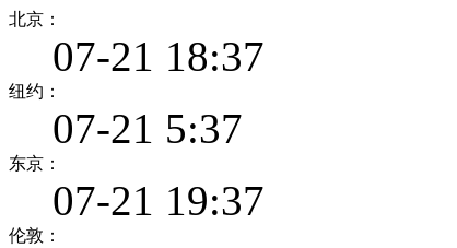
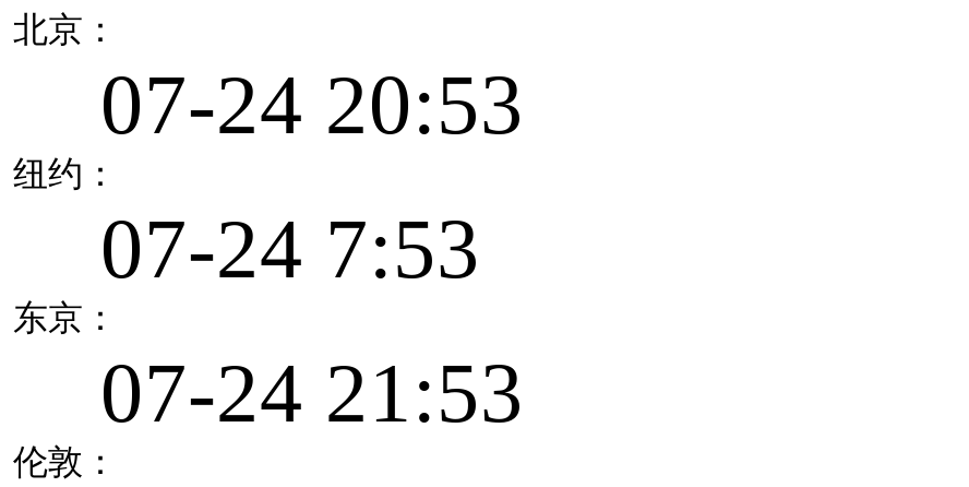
[52,33,265,80] 07-21 18:37 -> [100,57,524,151] 07-24 20:53
[52,105,243,152] 07-21 5:37 -> [100,201,480,295] 07-24 7:53
[52,177,265,224] 07-21 19:37 -> [100,345,524,439] 07-24 21:53

